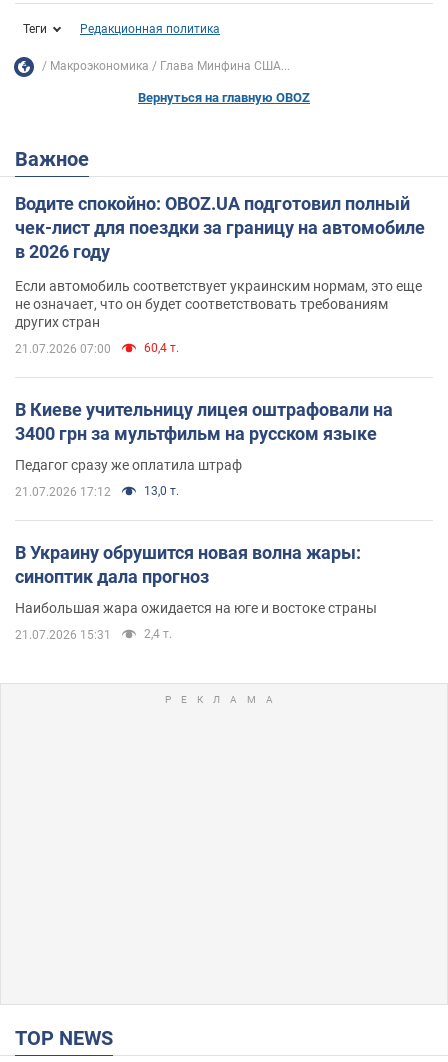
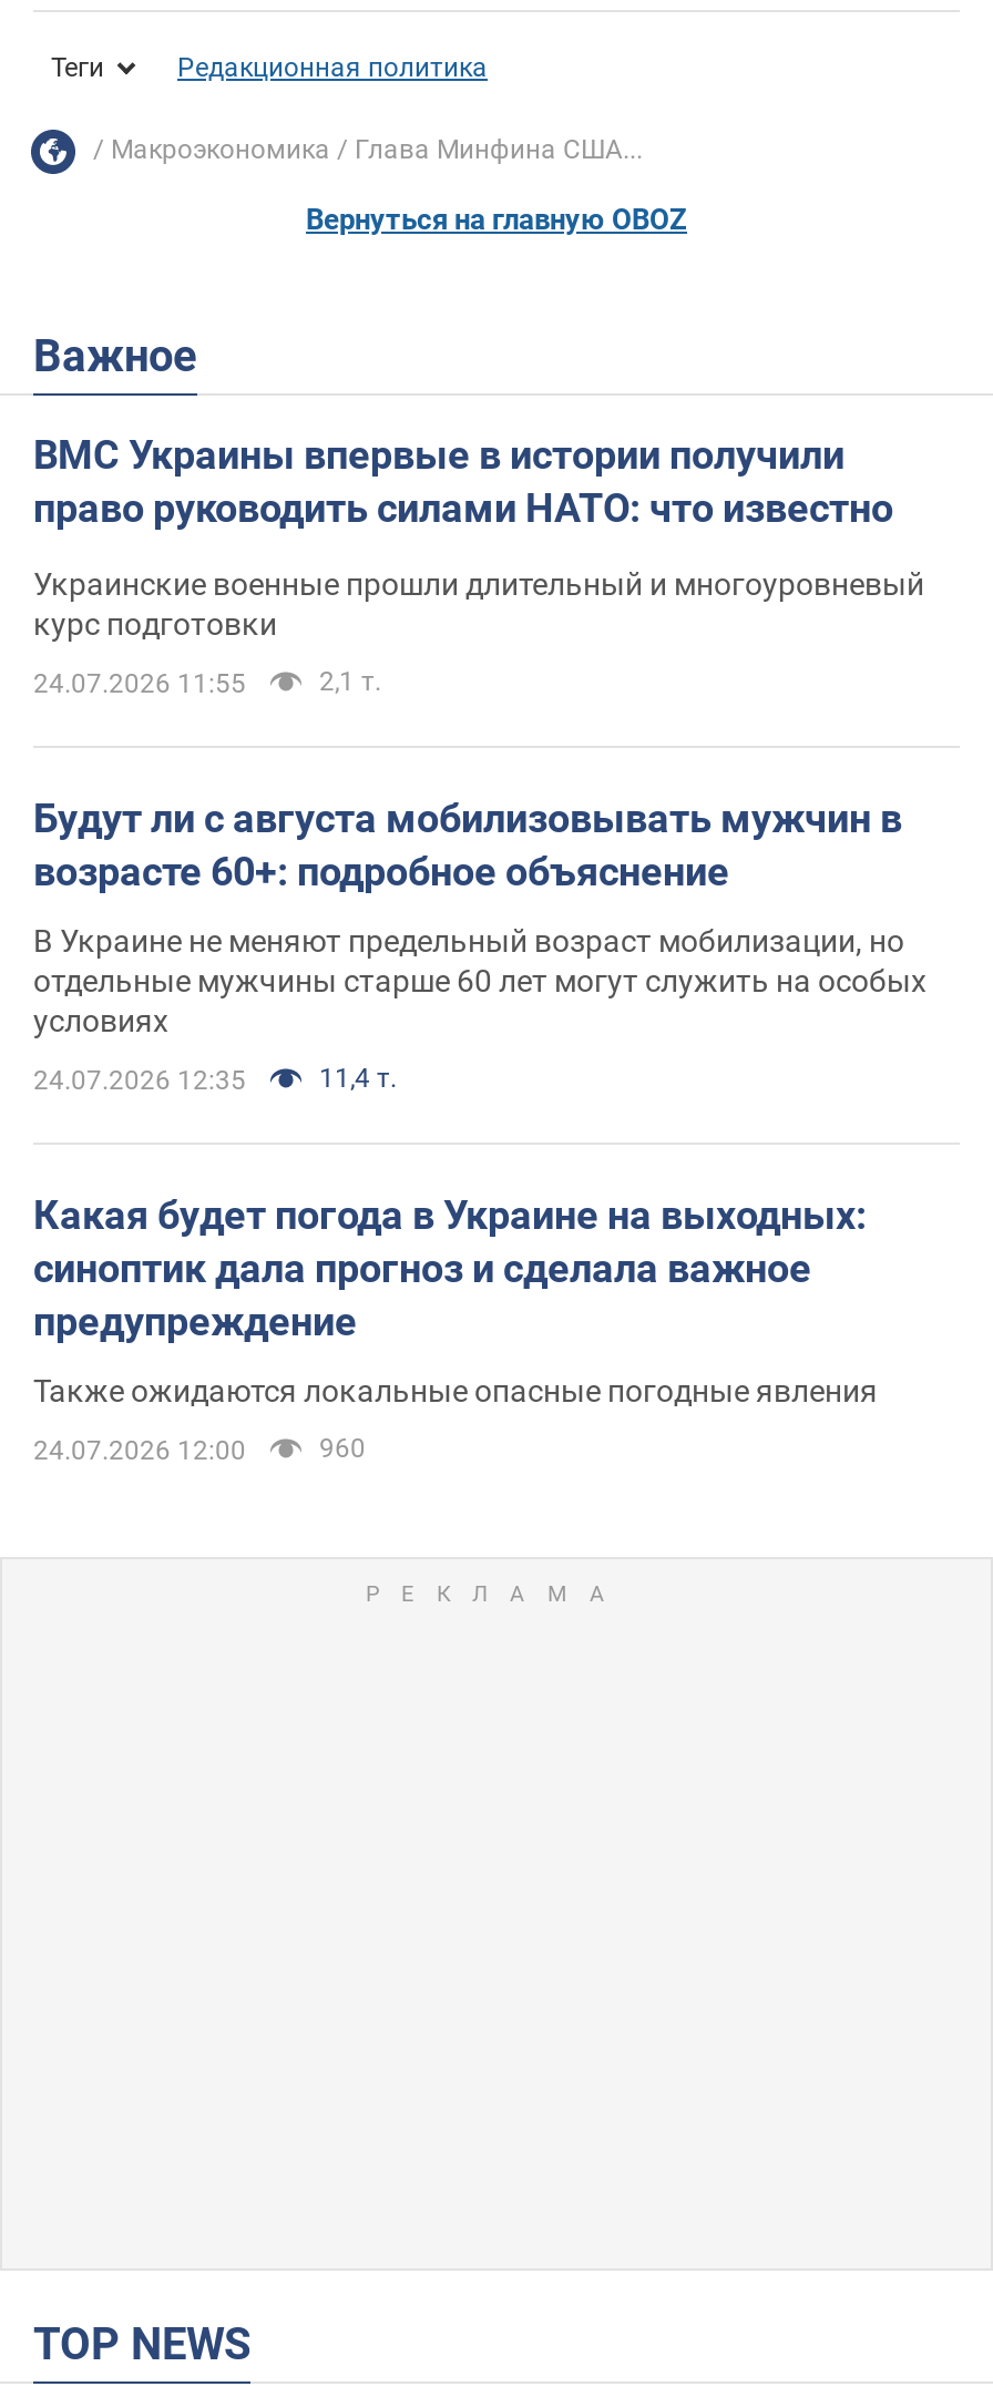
[15,193,425,262] Водите спокойно: OBOZ.UA подготовил полный | чек-лист для поездки за границу на автомобиле | в 2026 году -> [33,430,893,530] ВМС Украины впервые в истории получили | право руководить силами НАТО: что известно
[15,278,422,330] Если автомобиль соответствует украинским нормам, это еще | не означает, что он будет соответствовать требованиям | других стран -> [33,566,924,641] Украинские военные прошли длительный и многоуровневый | курс подготовки
[15,341,179,356] 21.07.2026 07:00 | 60,4 т. -> [33,665,381,699] 24.07.2026 11:55 | 2,1 т.
[15,399,393,444] В Киеве учительницу лицея оштрафовали на | 3400 грн за мультфильм на русском языке -> [33,794,902,894] Будут ли с августа мобилизовывать мужчин в | возрасте 60+: подробное объяснение
[15,457,242,473] Педагог сразу же оплатила штраф -> [33,922,927,1038] В Украине не меняют предельный возраст мобилизации, но | отдельные мужчины старше 60 лет могут служить на особых | условиях
[15,484,179,499] 21.07.2026 17:12 | 13,0 т. -> [33,1062,397,1095] 24.07.2026 12:35 | 11,4 т.
[15,542,361,587] В Украину обрушится новая волна жары: | синоптик дала прогноз -> [33,1191,867,1344] Какая будет погода в Украине на выходных: | синоптик дала прогноз и сделала важное | предупреждение
[15,600,377,616] Наибольшая жара ожидается на юге и востоке страны -> [33,1372,878,1408] Также ожидаются локальные опасные погодные явления
[15,627,172,642] 21.07.2026 15:31 | 2,4 т. -> [33,1432,366,1465] 24.07.2026 12:00 | 960

